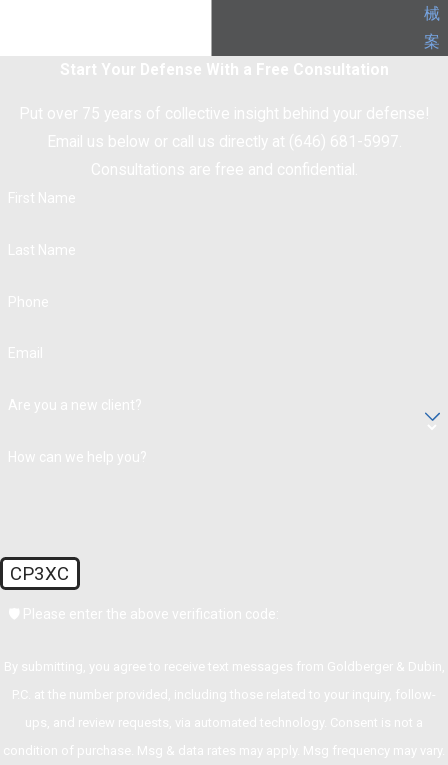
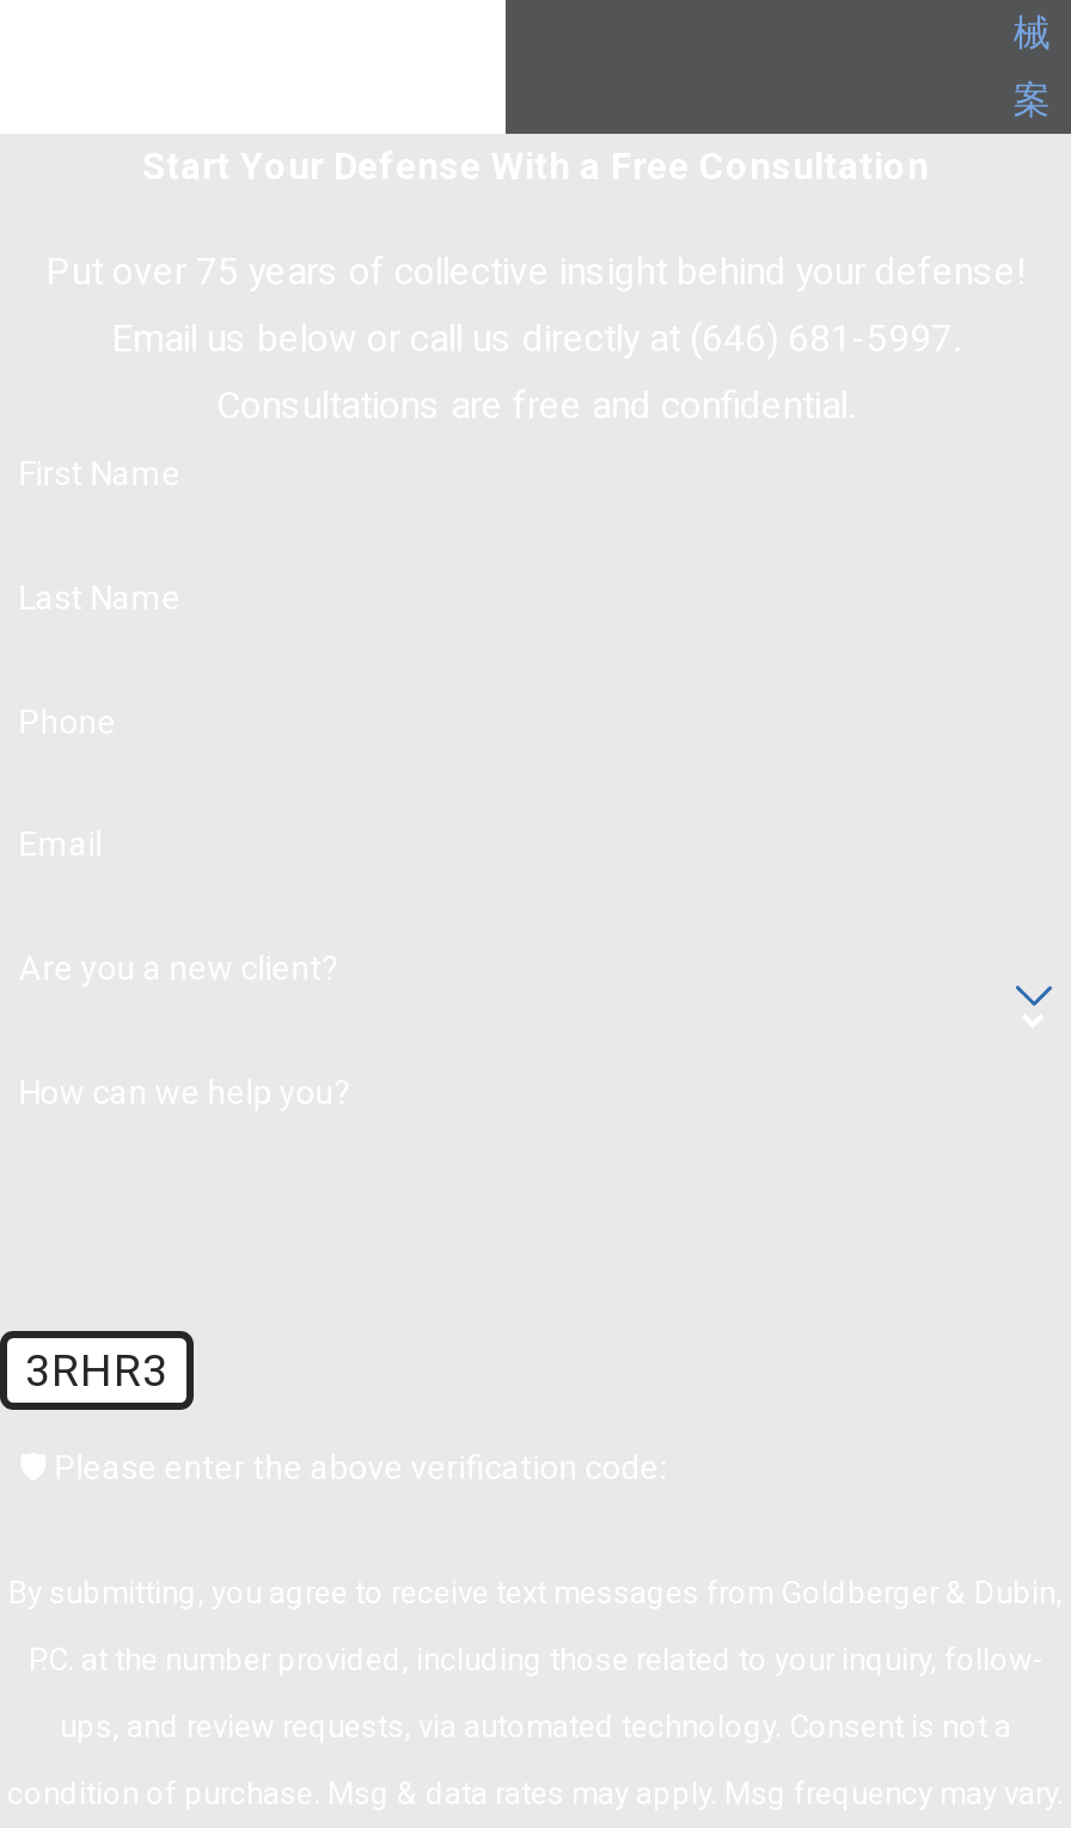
[10,563,69,585] CP3XC -> [25,1344,169,1397] 3RHR3

